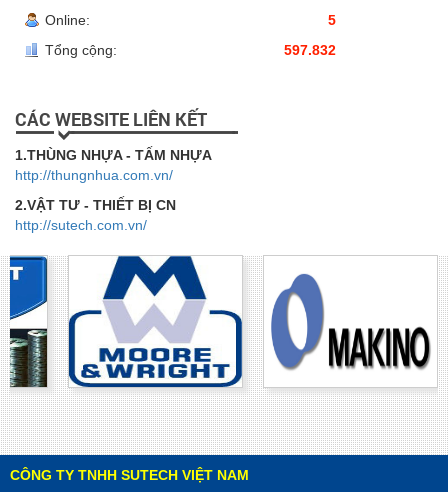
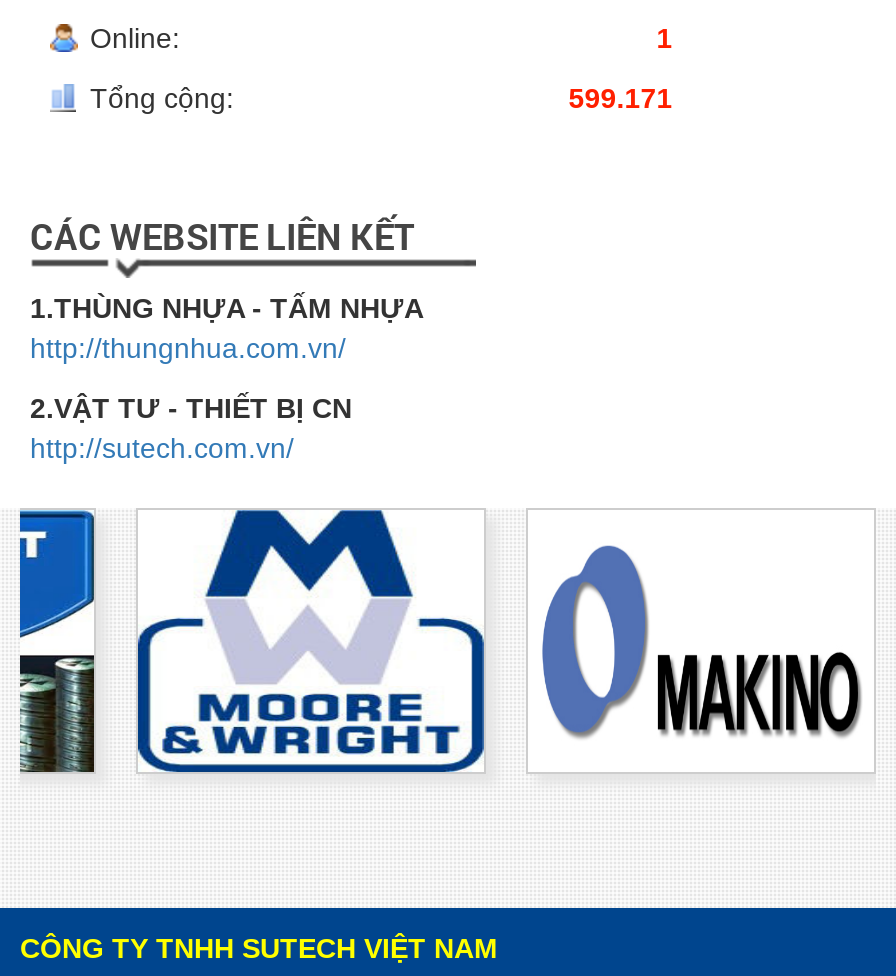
[328,12,336,28] 5 -> [657,21,673,53] 1
[284,42,336,58] 597.832 -> [569,81,673,113] 599.171

